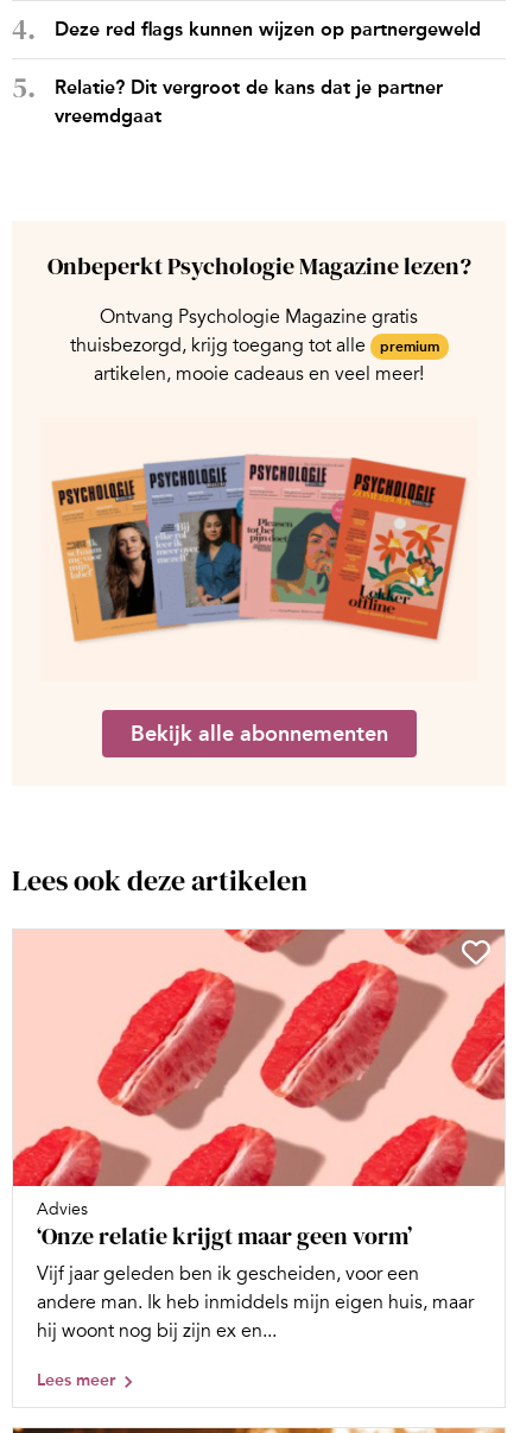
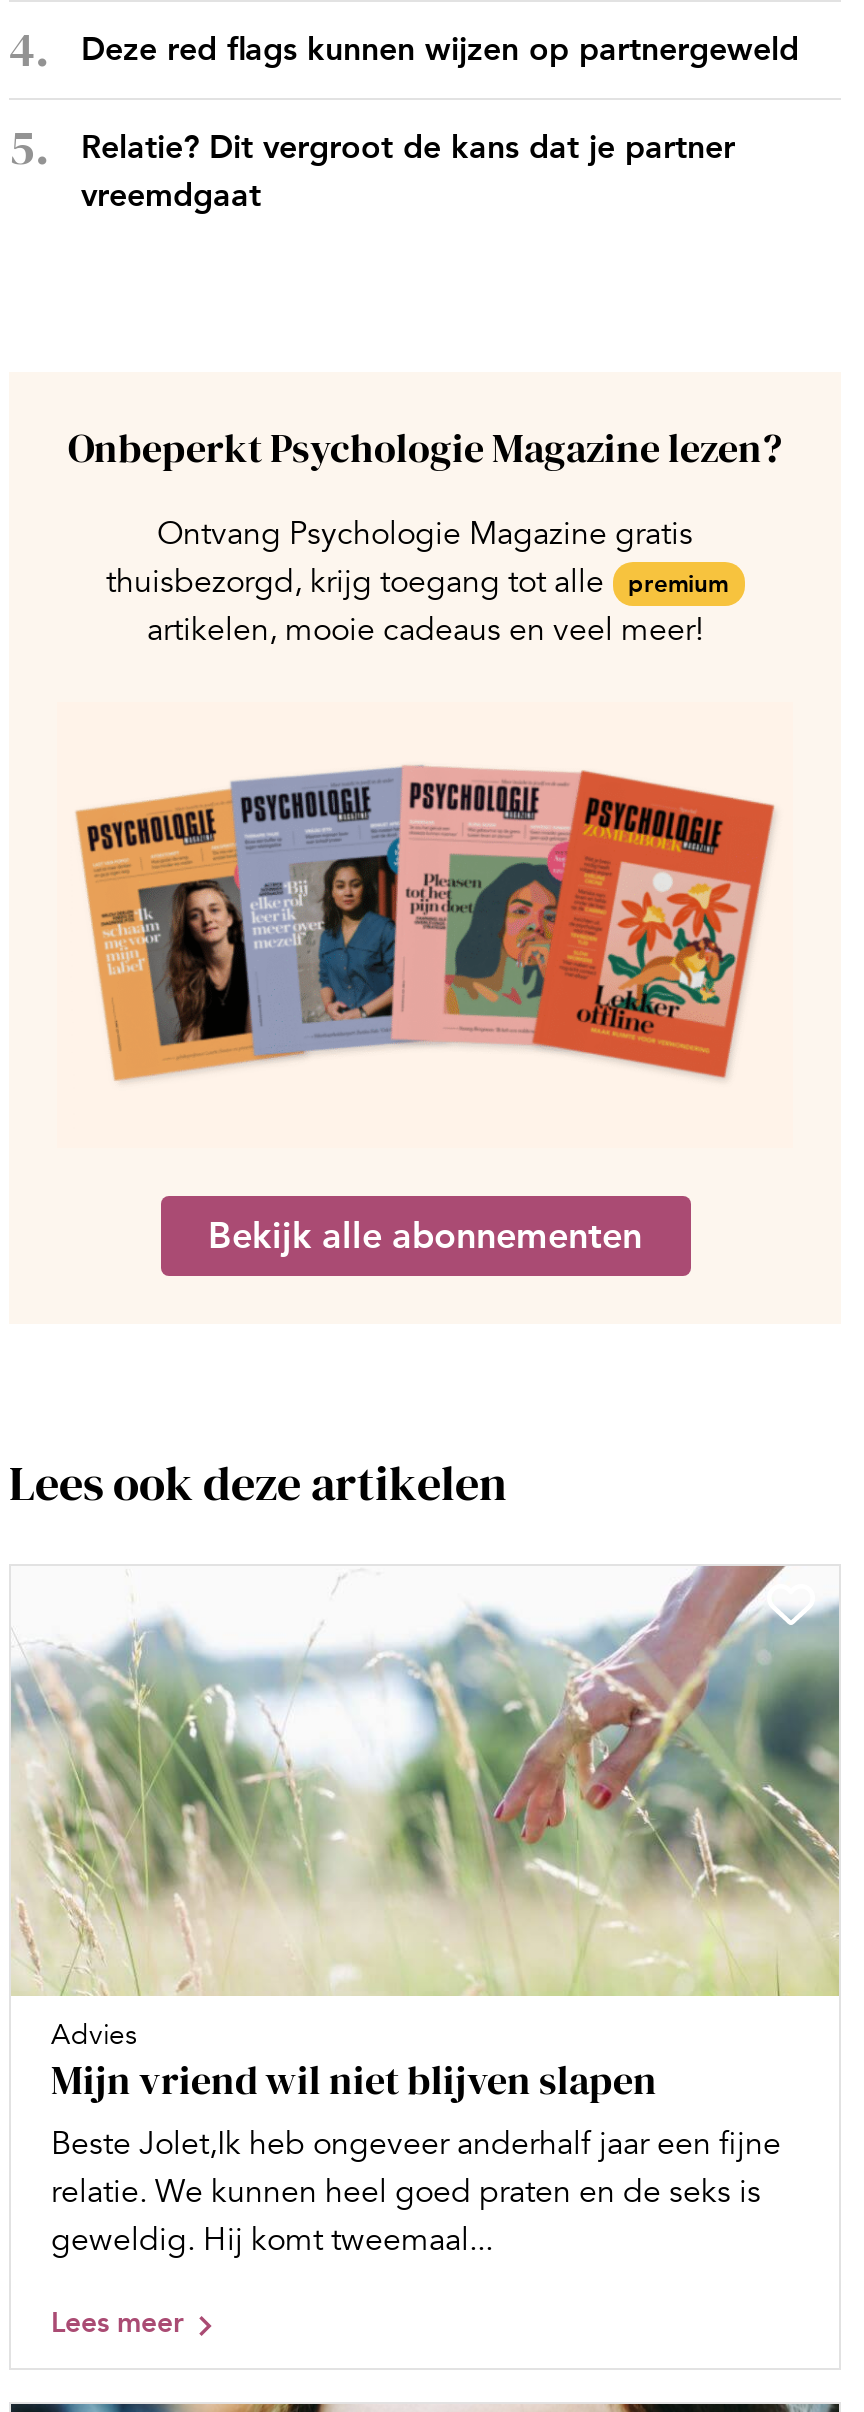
[12,928,506,1343] [image] | ‘Onze relatie krijgt maar geen vorm’ | Vijf jaar geleden ben ik gescheiden, voor een | andere man. Ik heb inmiddels mijn eigen huis, maar | hij woont nog bij zijn ex en... -> [9,1566,841,2260] [image] | Mijn vriend wil niet blijven slapen | Beste Jolet,Ik heb ongeveer anderhalf jaar een fijne | relatie. We kunnen heel goed praten en de seks is | geweldig. Hij komt tweemaal...

